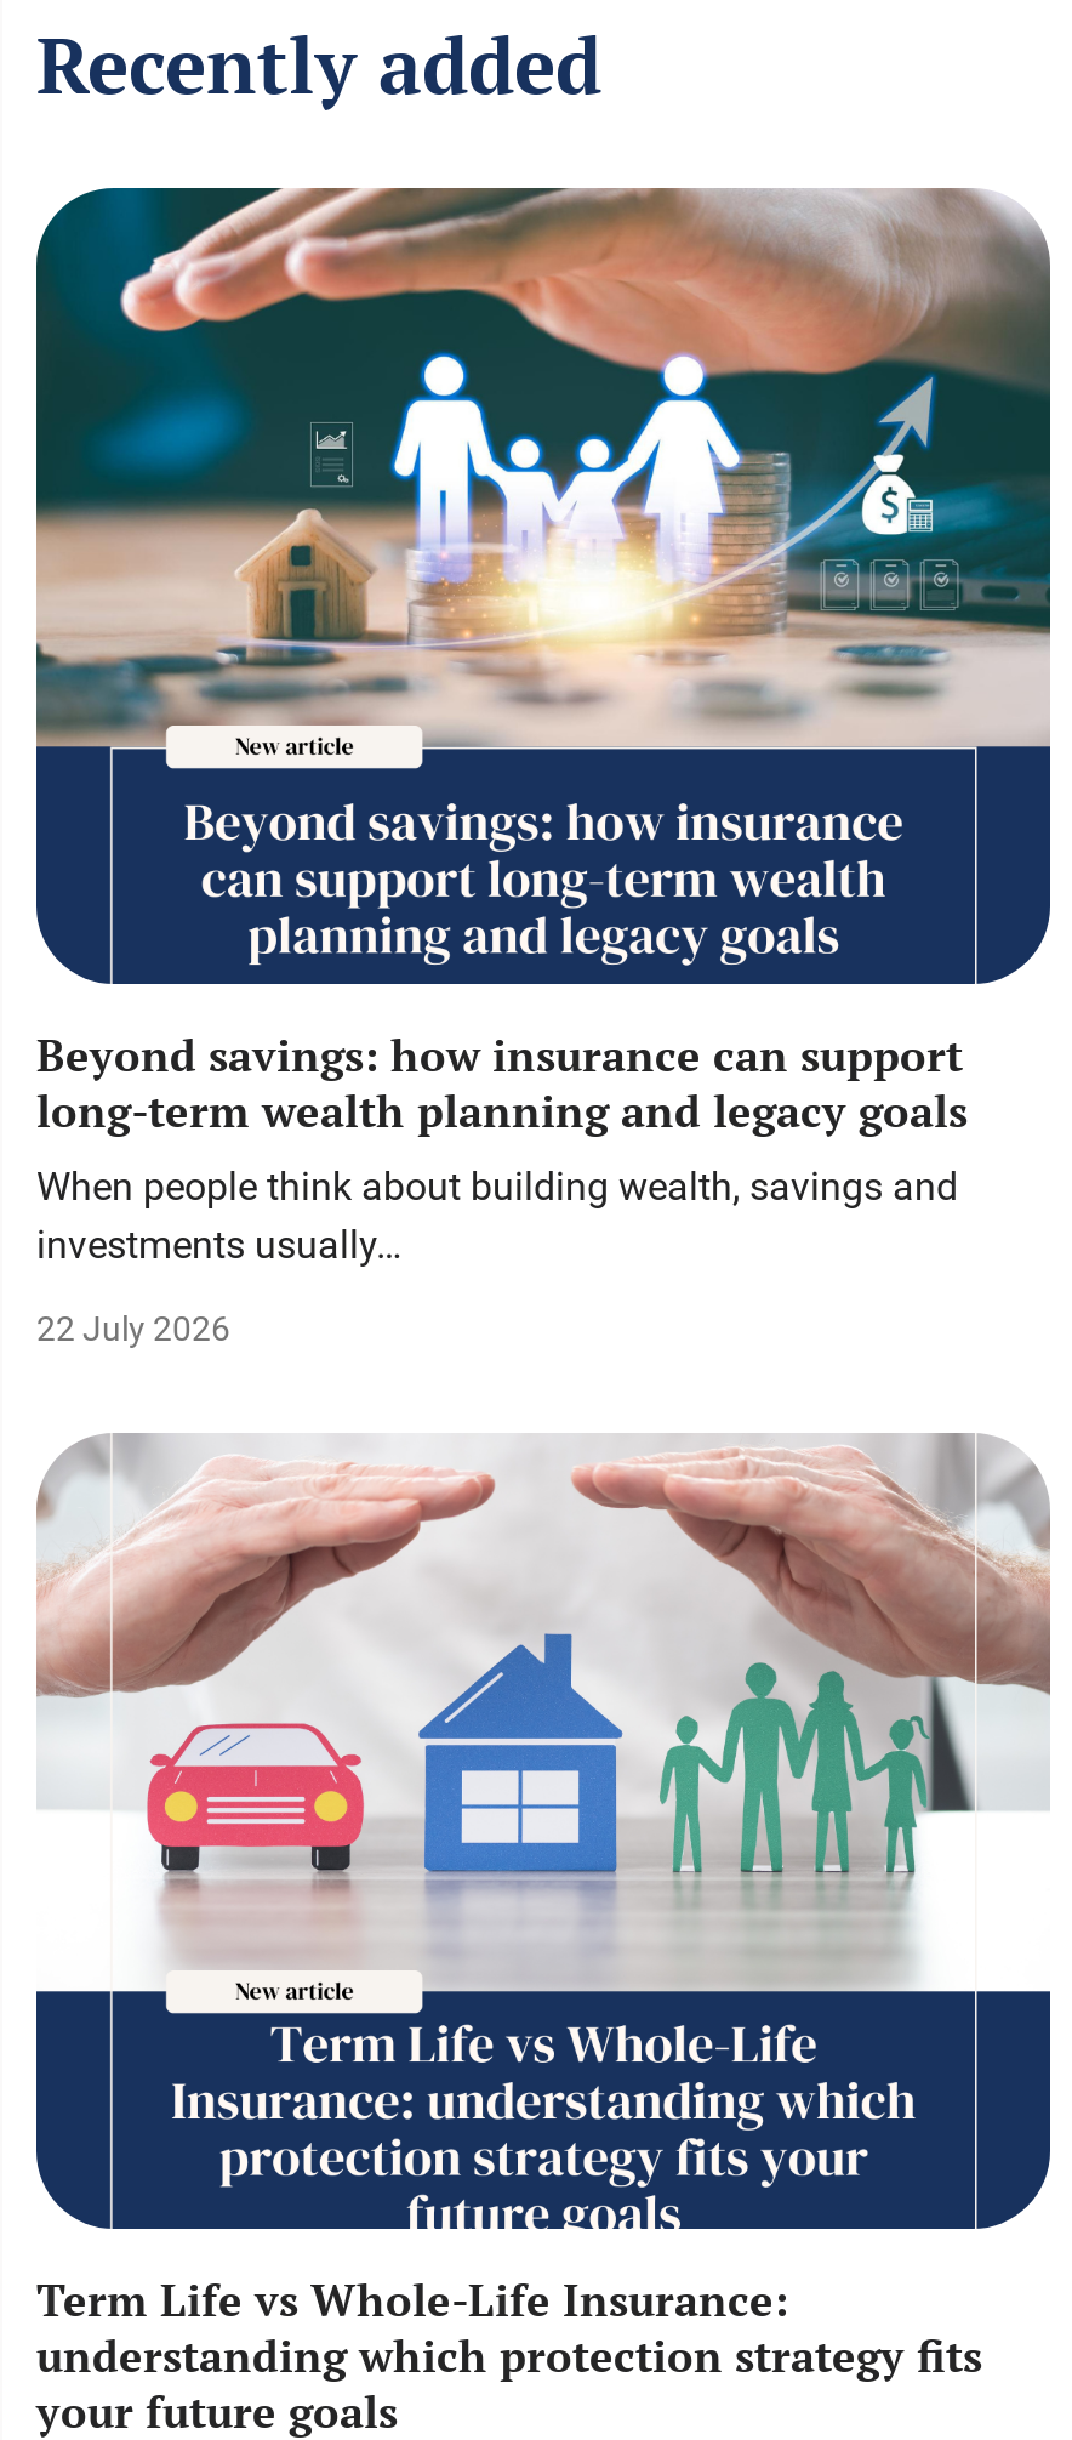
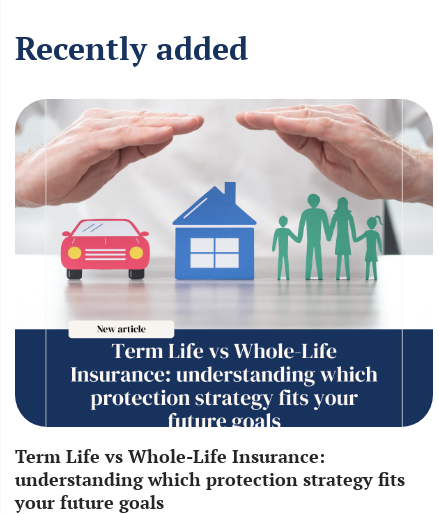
[34,186,1053,749] [image] -> none
[36,780,968,1348] [image] | Beyond savings: how insurance can support | long-term wealth planning and legacy goals | When people think about building wealth, savings and | investments usually… | 22 July 2026 -> none

